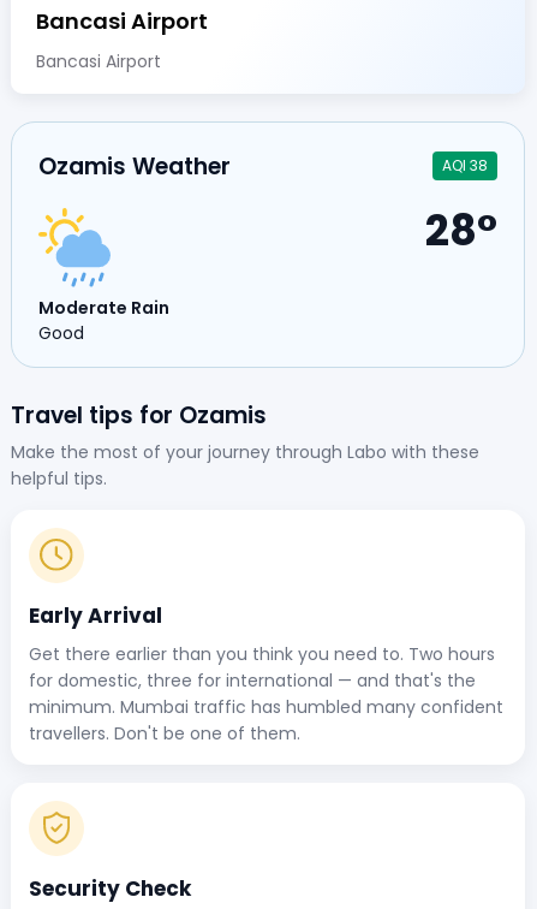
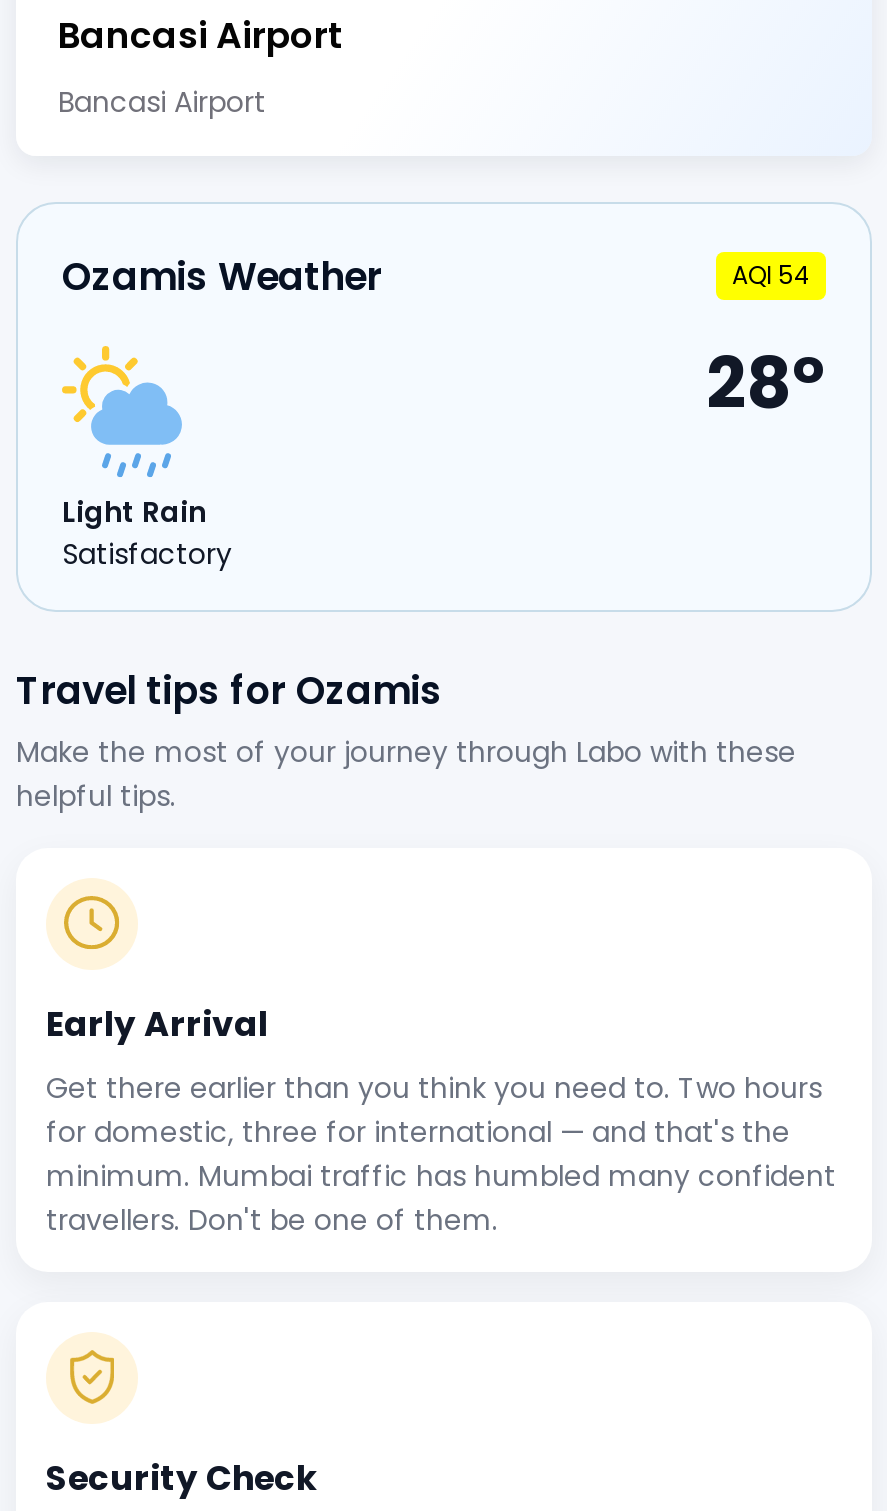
[442,155,488,176] AQI 38 -> [732,258,810,292] AQI 54
[38,295,169,345] Moderate Rain | Good -> [62,491,232,573] Light Rain | Satisfactory

